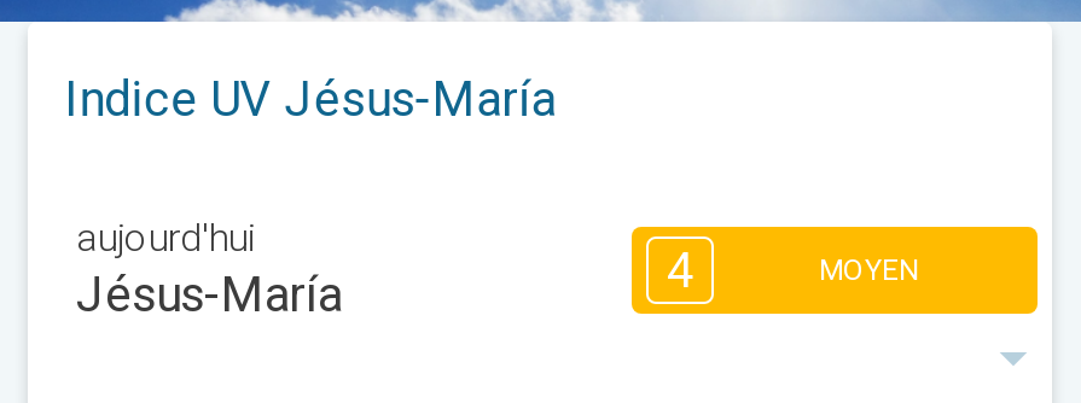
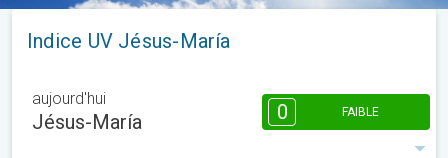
[667,240,918,298] 4 | MOYEN -> [276,99,378,123] 0 | FAIBLE

